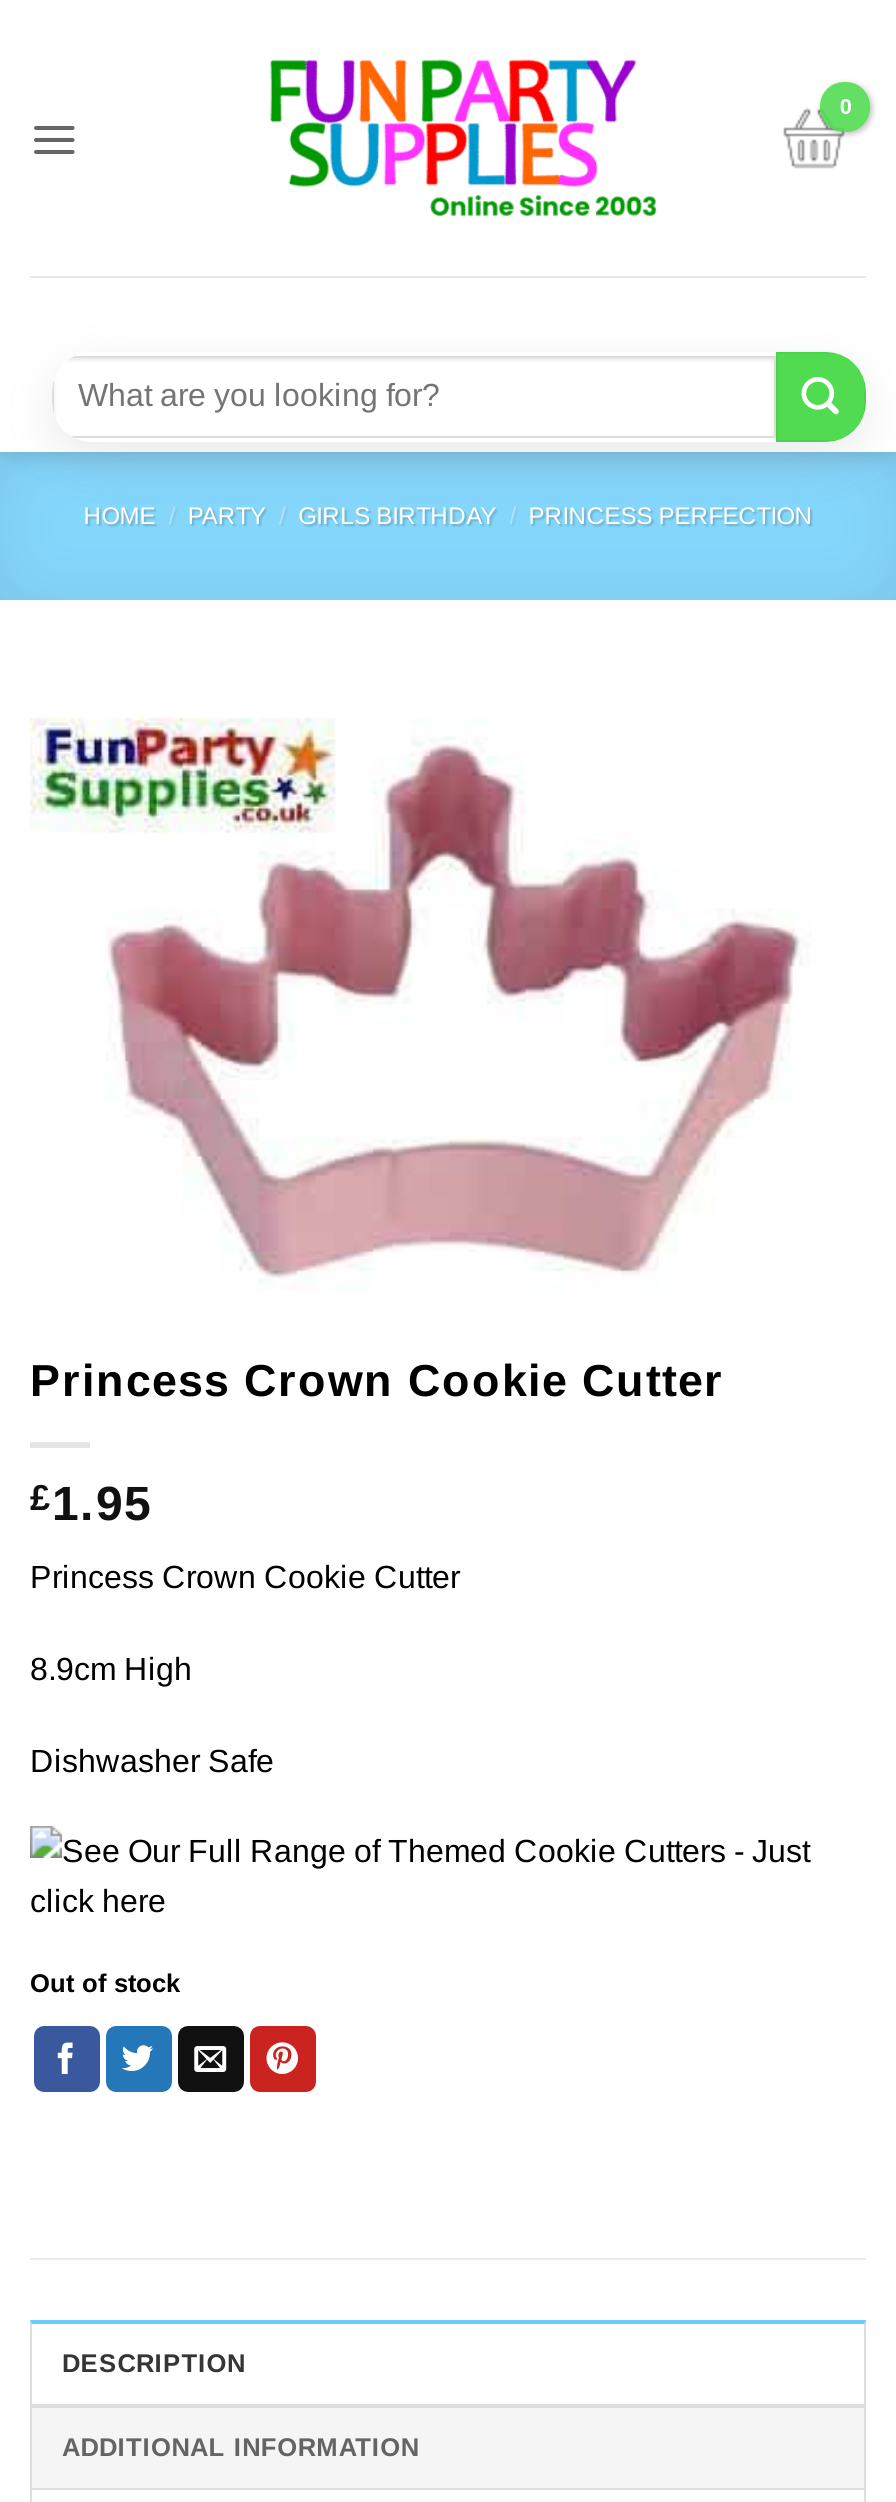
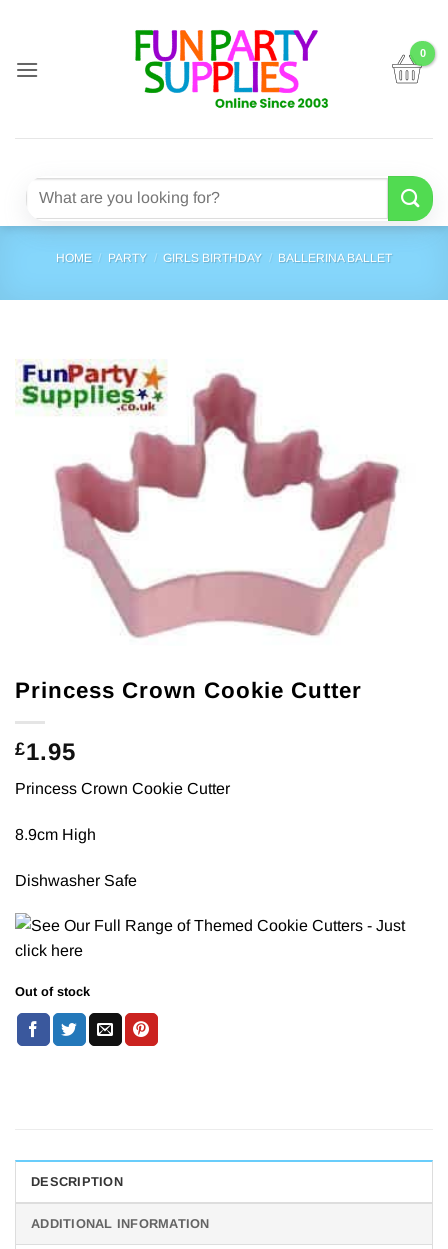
[83,502,813,530] HOME / PARTY / GIRLS BIRTHDAY / PRINCESS PERFECTION -> [56,251,392,265] HOME / PARTY / GIRLS BIRTHDAY / BALLERINA BALLET

